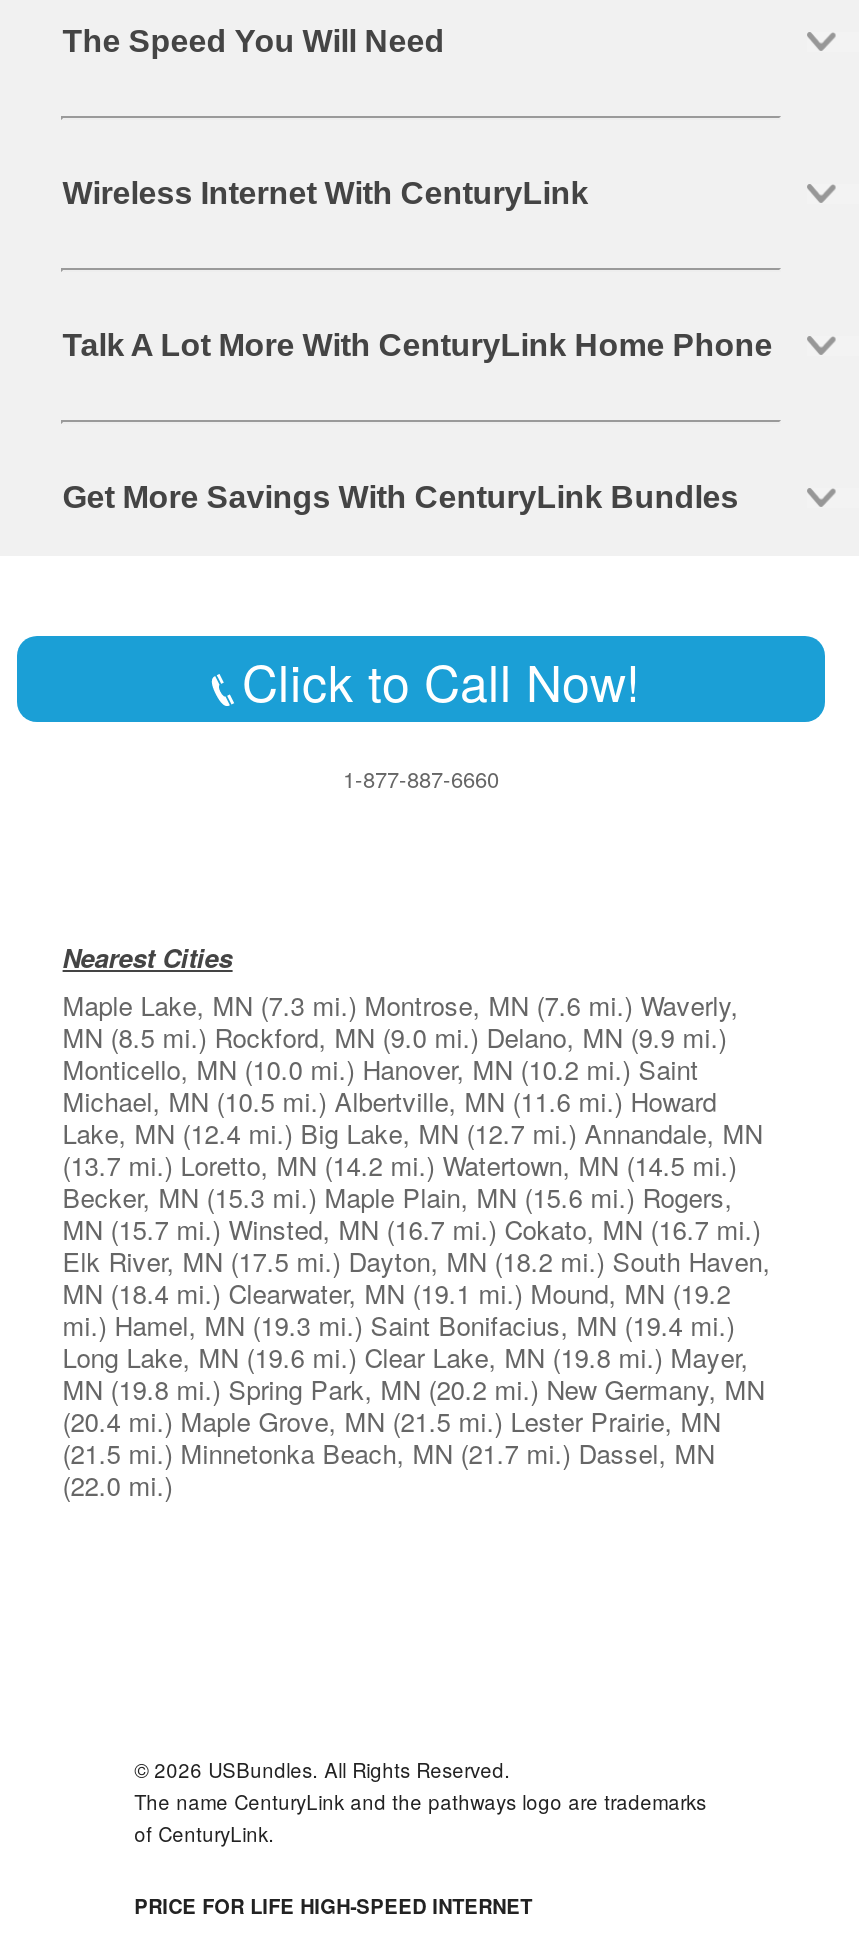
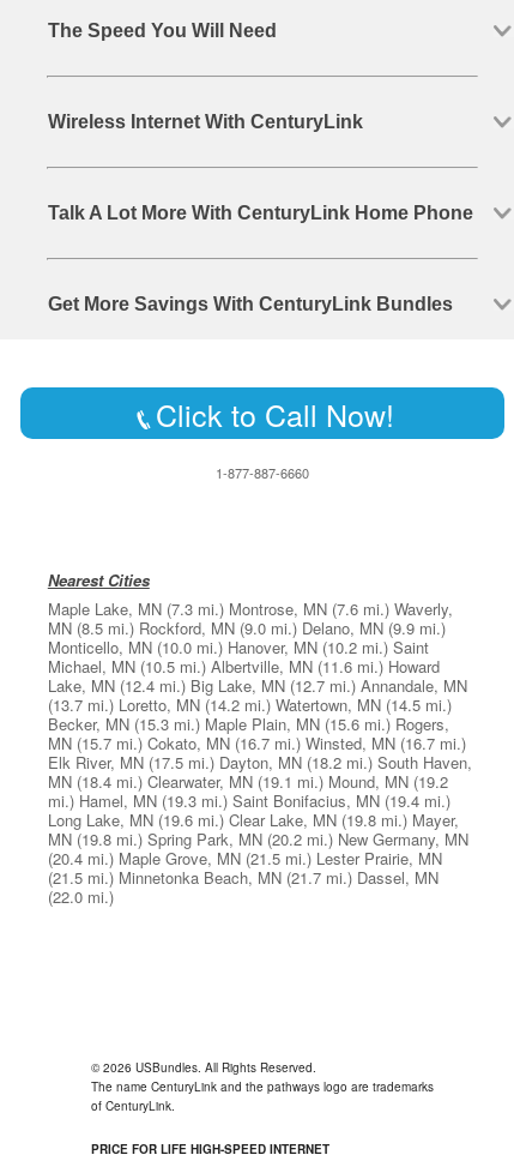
[63,1210,761,1248] MN (15.7 mi.) Winsted, MN (16.7 mi.) Cokato, MN (16.7 mi.) -> [48,732,466,754] MN (15.7 mi.) Cokato, MN (16.7 mi.) Winsted, MN (16.7 mi.)

